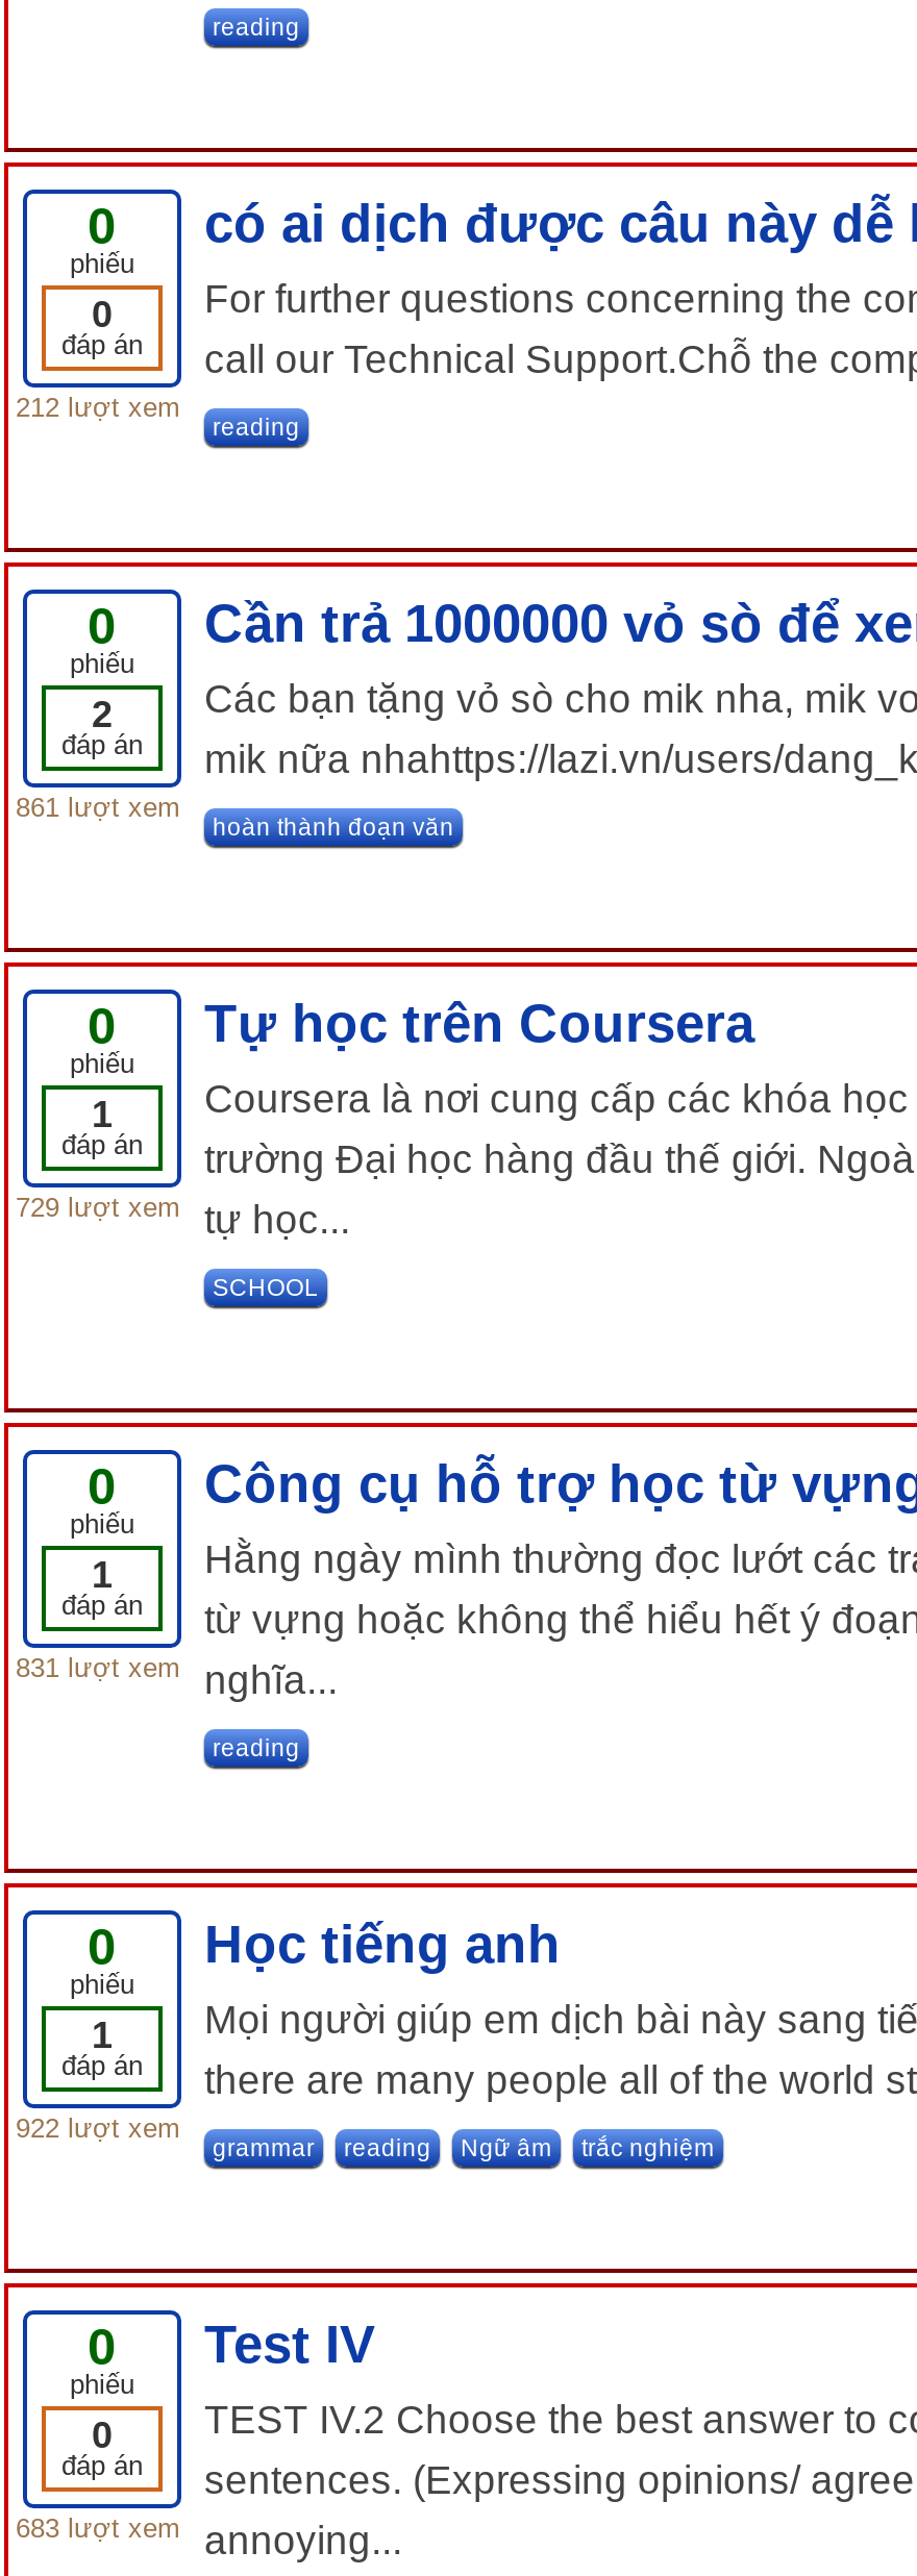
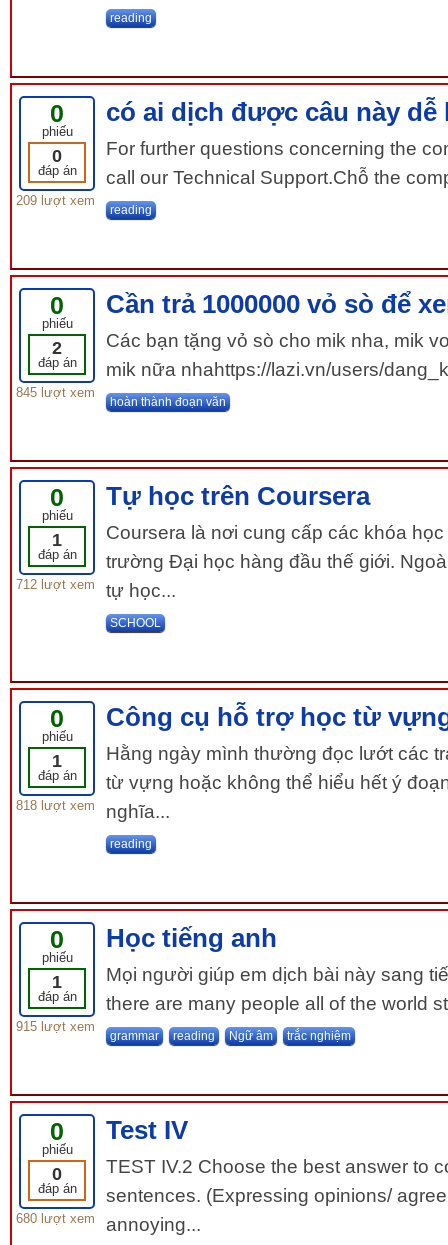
[16,392,180,423] 212 lượt xem -> [15,193,94,208] 209 lượt xem
[16,792,180,823] 861 lượt xem -> [15,385,94,400] 845 lượt xem
[16,1192,350,1242] 729 lượt xem tự học... -> [15,577,176,601] 712 lượt xem tự học...
[16,1652,338,1702] 831 lượt xem nghĩa... -> [15,798,170,822] 818 lượt xem nghĩa...
[16,2112,180,2144] 922 lượt xem -> [15,1019,94,1034] 915 lượt xem
[16,2512,402,2562] 683 lượt xem annoying... -> [15,1211,201,1235] 680 lượt xem annoying...

